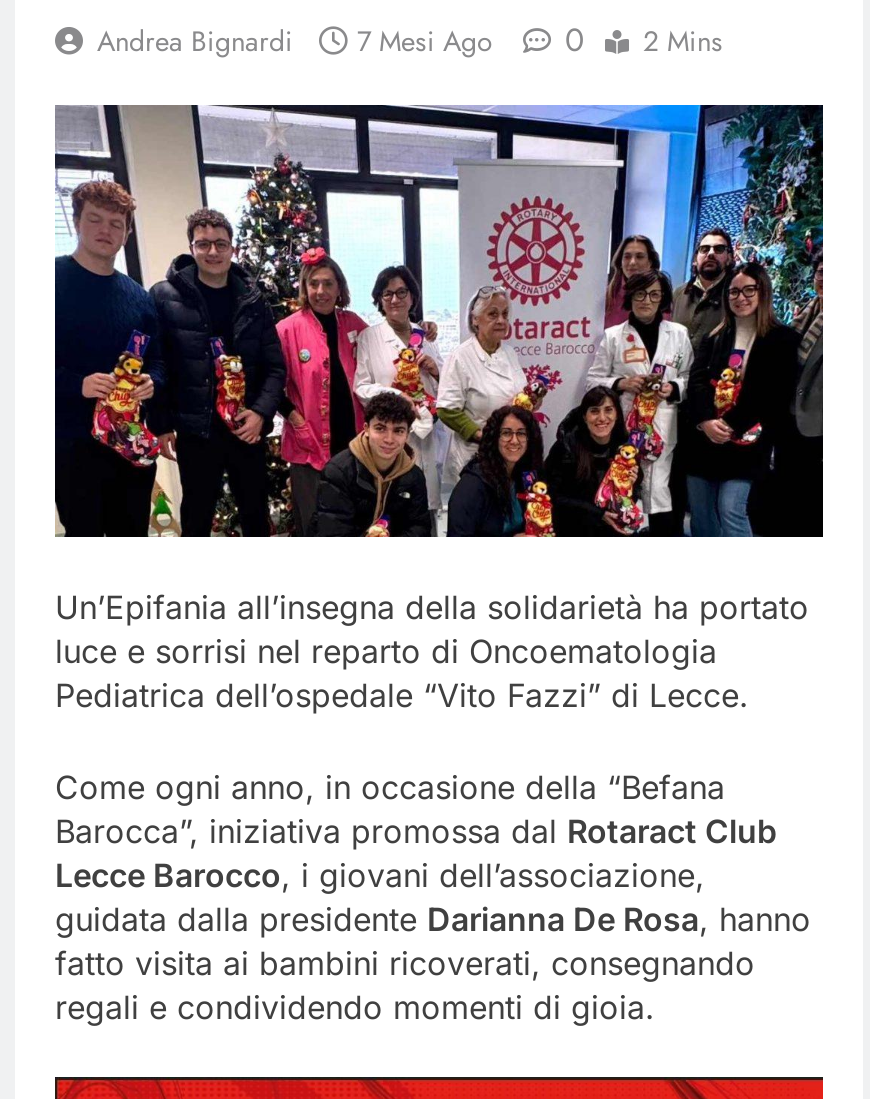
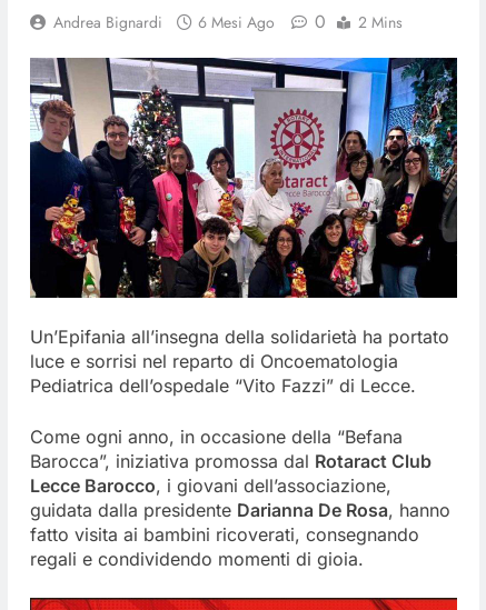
[97,18,723,64] Andrea Bignardi 7 Mesi Ago 0 2 Mins -> [53,9,403,35] Andrea Bignardi 6 Mesi Ago 0 2 Mins

